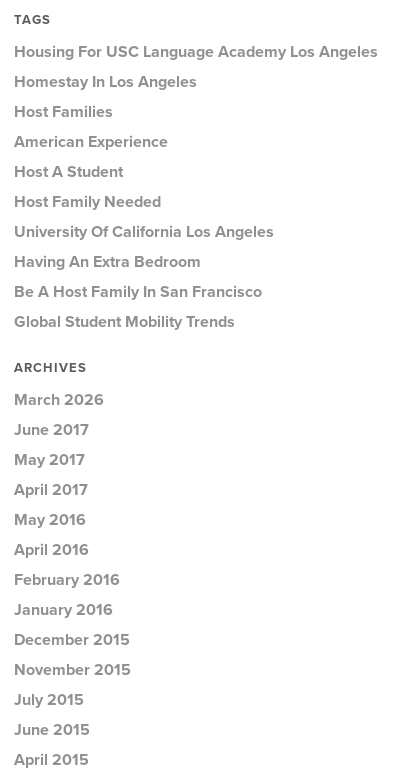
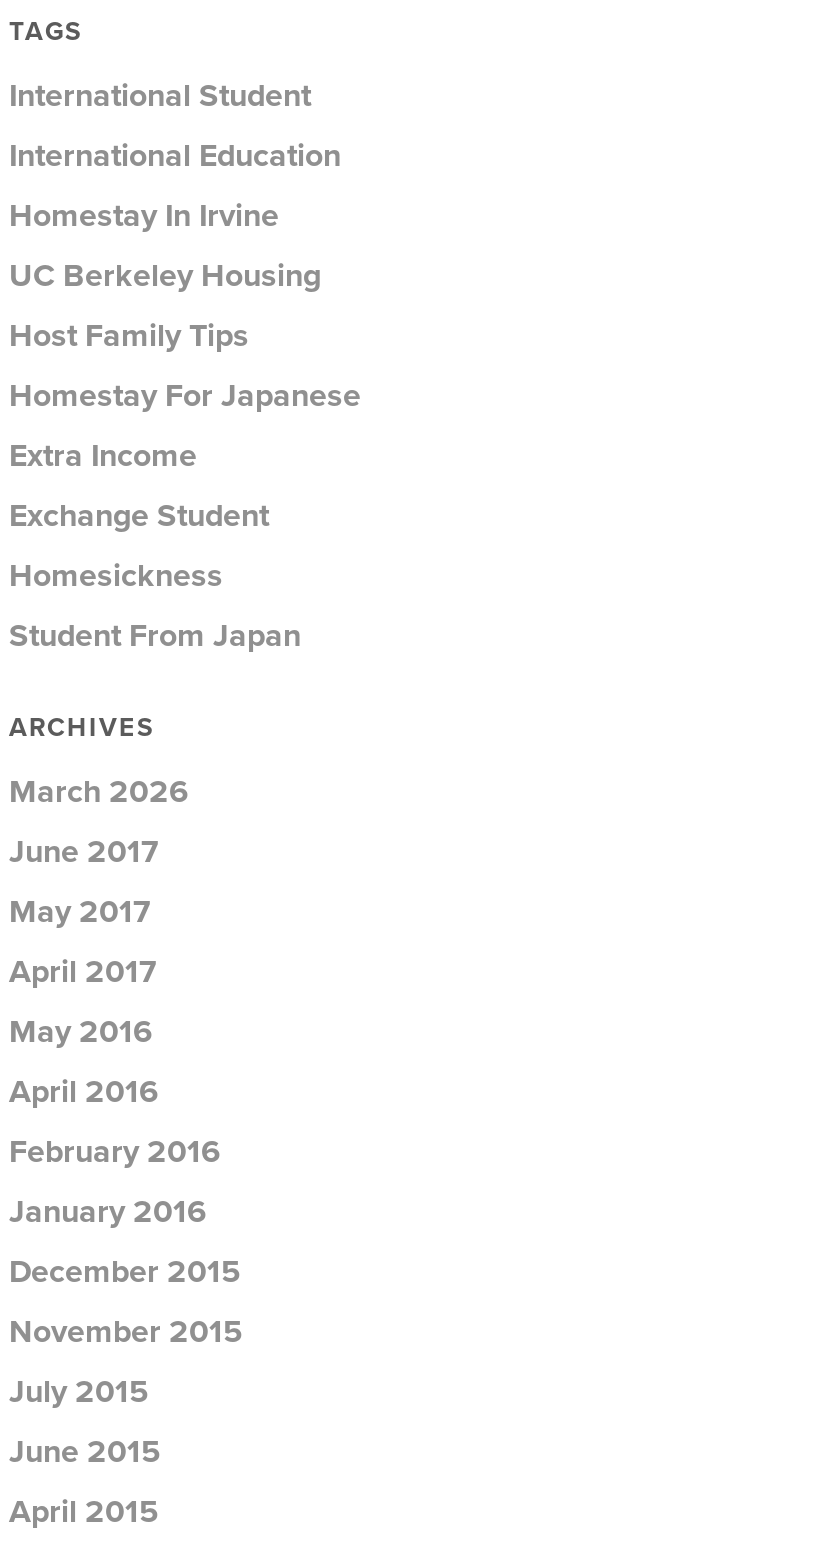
[14,42,378,62] Housing For USC Language Academy Los Angeles -> [9,77,311,117] International Student
[14,72,197,92] Homestay In Los Angeles -> [9,137,341,177] International Education
[14,102,113,122] Host Families -> [9,197,279,237] Homestay In Irvine
[14,132,168,152] American Experience -> [9,257,321,297] UC Berkeley Housing
[14,162,123,182] Host A Student -> [9,317,249,357] Host Family Tips
[14,192,161,212] Host Family Needed -> [9,377,361,417] Homestay For Japanese
[14,222,274,242] University Of California Los Angeles -> [9,437,197,477] Extra Income
[14,252,201,272] Having An Extra Bedroom -> [9,497,269,537] Exchange Student
[14,282,262,302] Be A Host Family In San Francisco -> [9,557,223,597] Homesickness
[14,312,235,332] Global Student Mobility Trends -> [9,617,301,657] Student From Japan

